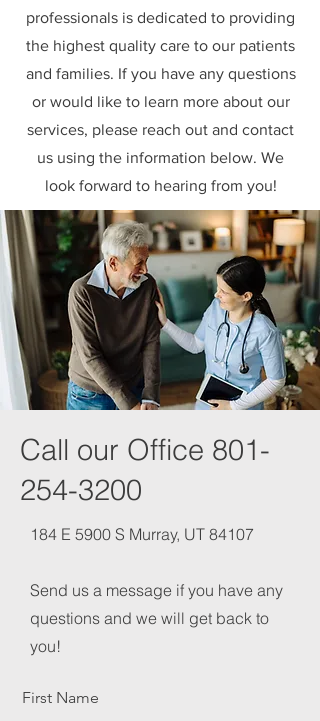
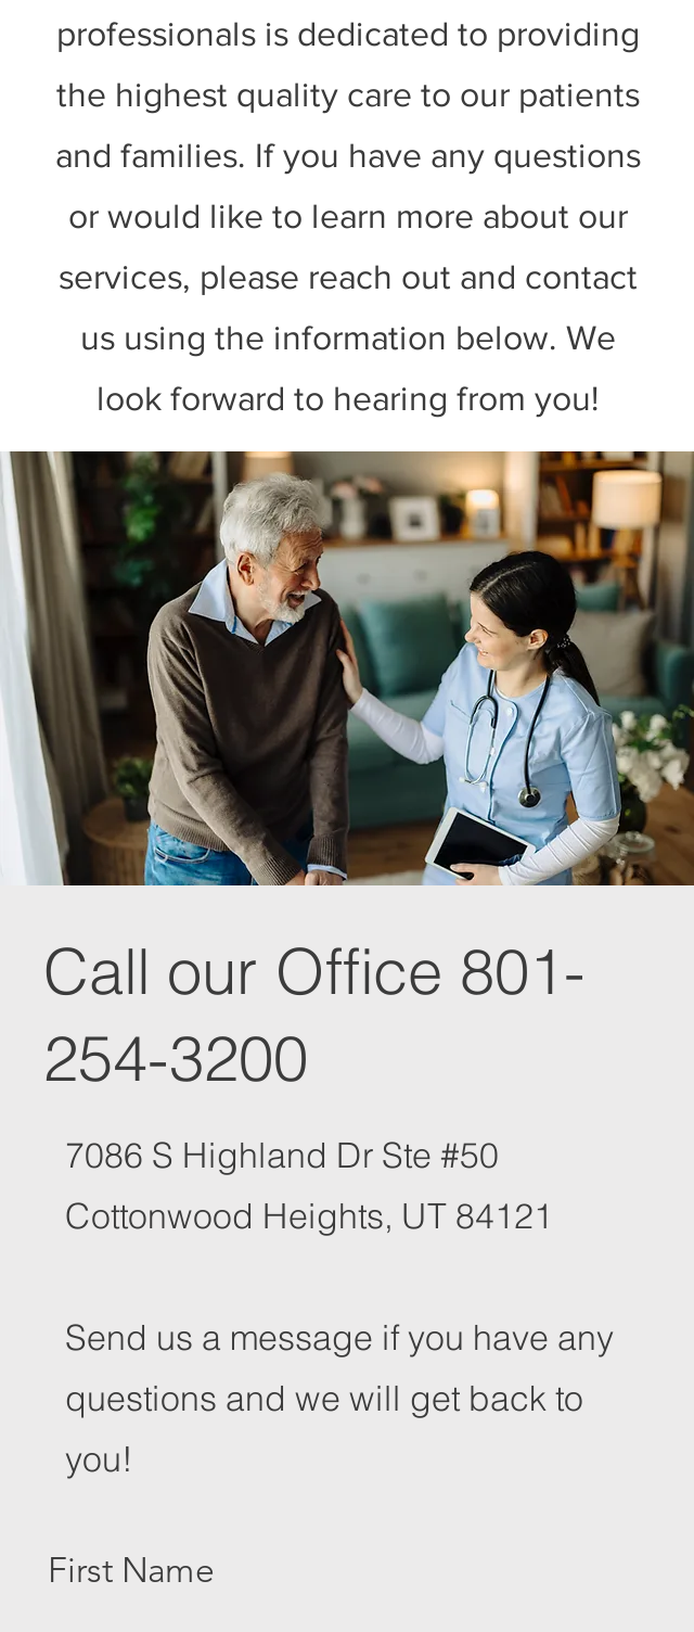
[30,524,254,544] 184 E 5900 S Murray, UT 84107 -> [65,1133,553,1237] 7086 S Highland Dr Ste #50 | Cottonwood Heights, UT 84121

